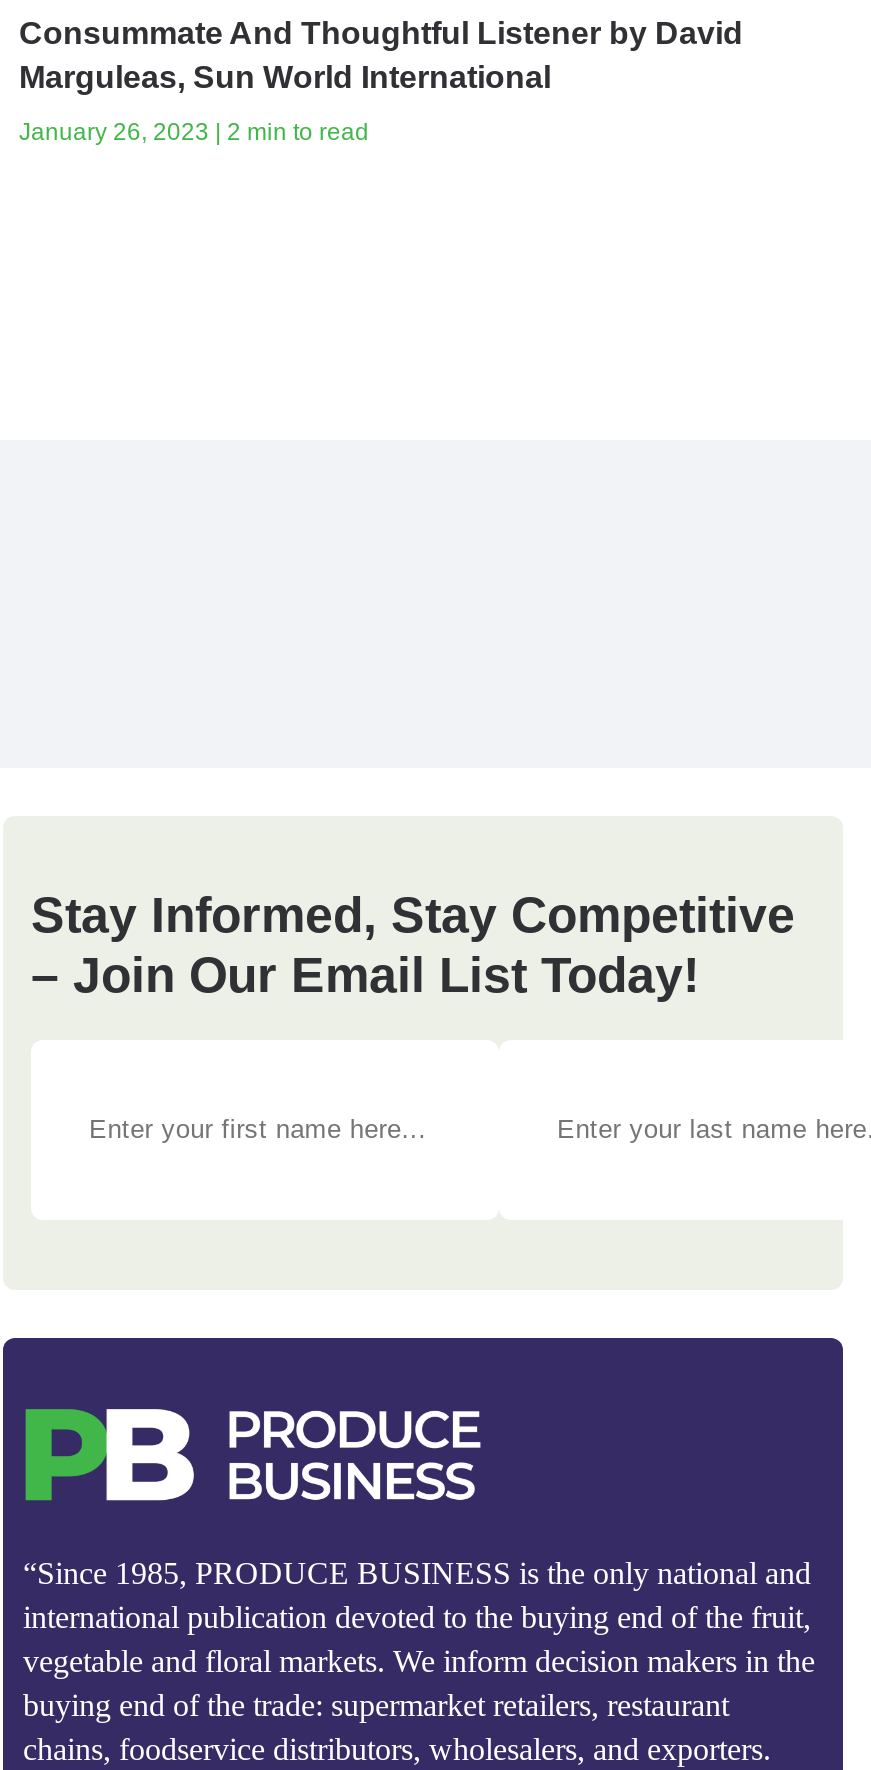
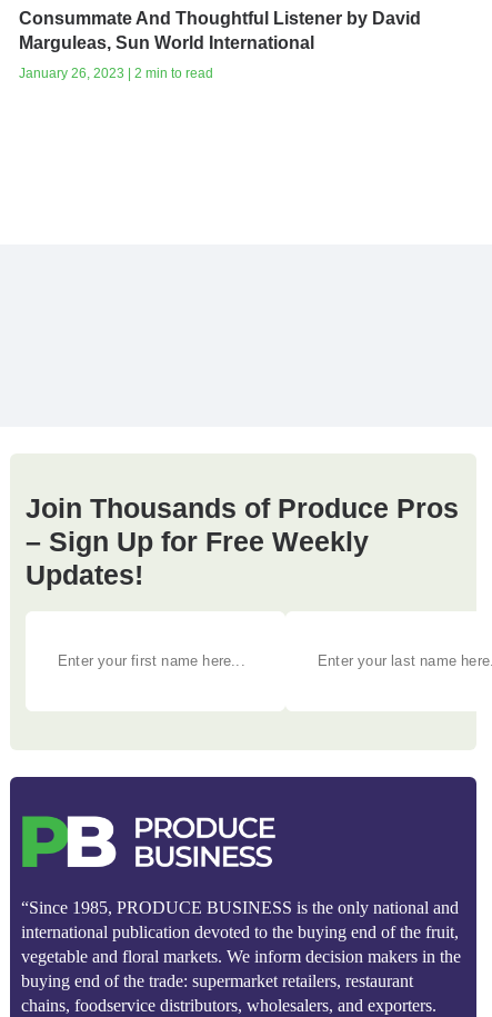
[31,885,795,1001] Stay Informed, Stay Competitive | – Join Our Email List Today! -> [26,492,459,590] Join Thousands of Produce Pros | – Sign Up for Free Weekly | Updates!

